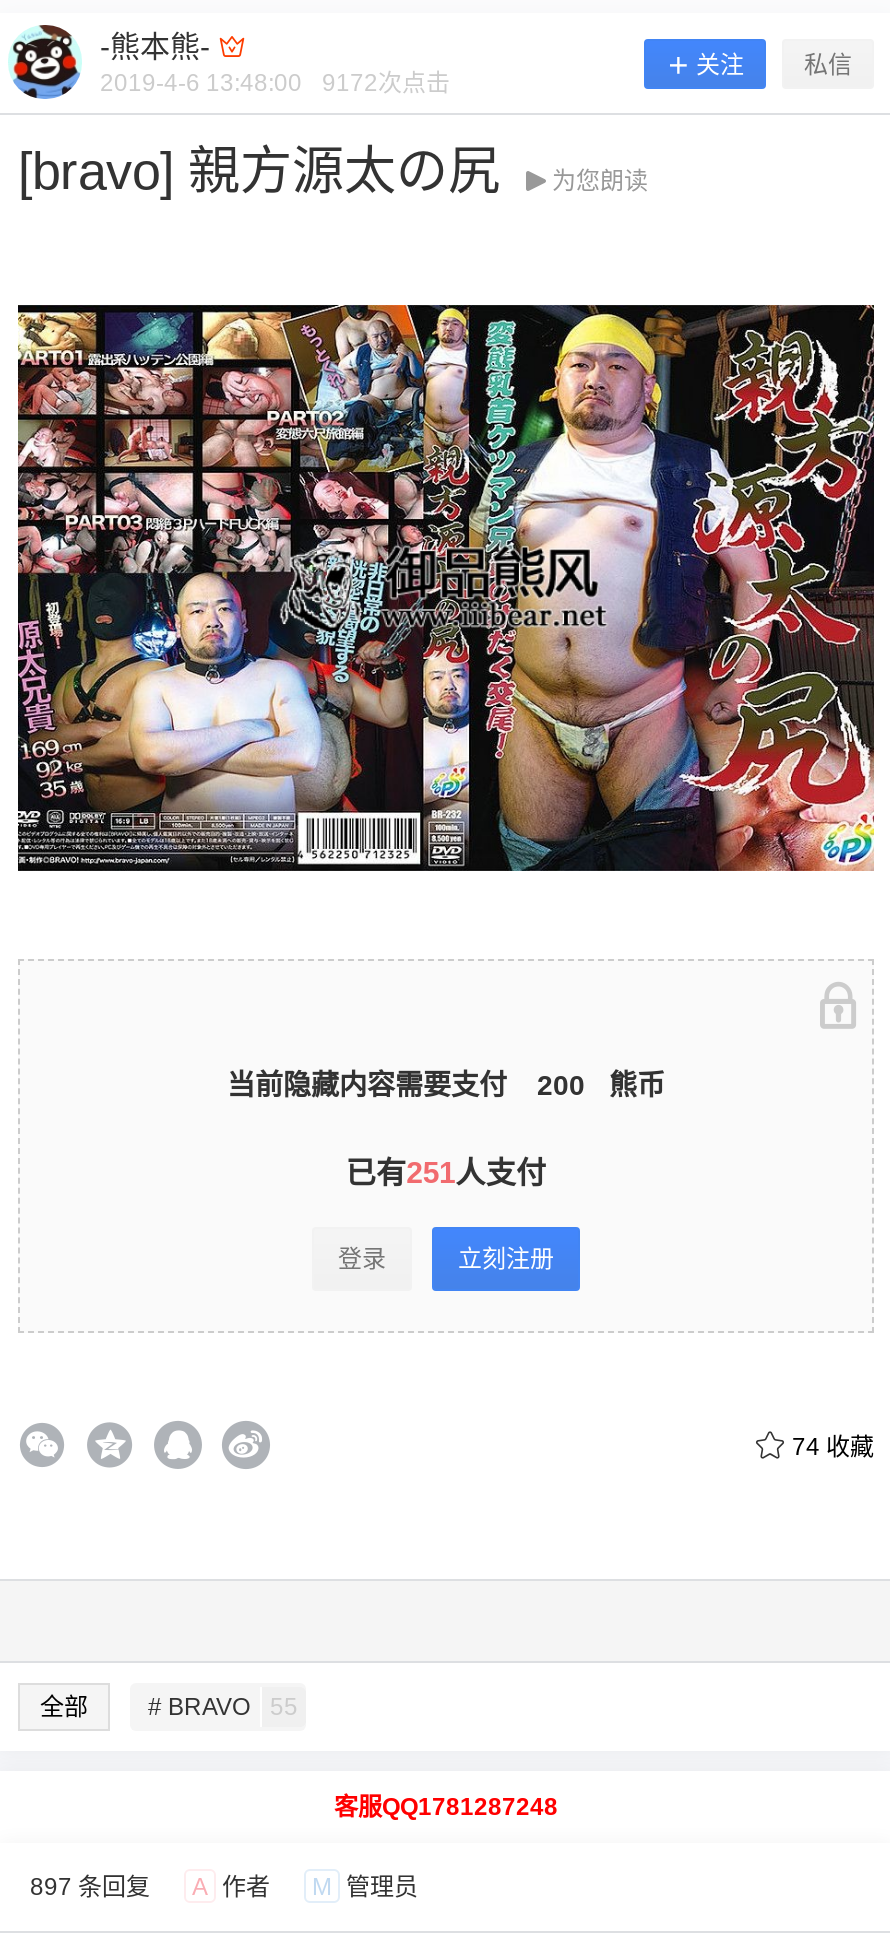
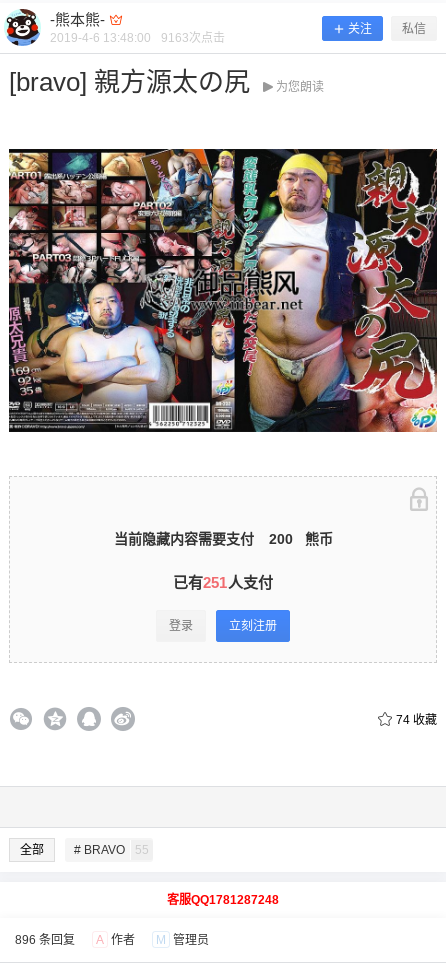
[100,69,450,97] 2019-4-6 13:48:00 9172次点击 -> [50,31,225,45] 2019-4-6 13:48:00 9163次点击
[30,1873,418,1901] 897 条回复 A 作者 M 管理员 -> [15,933,209,947] 896 条回复 A 作者 M 管理员

